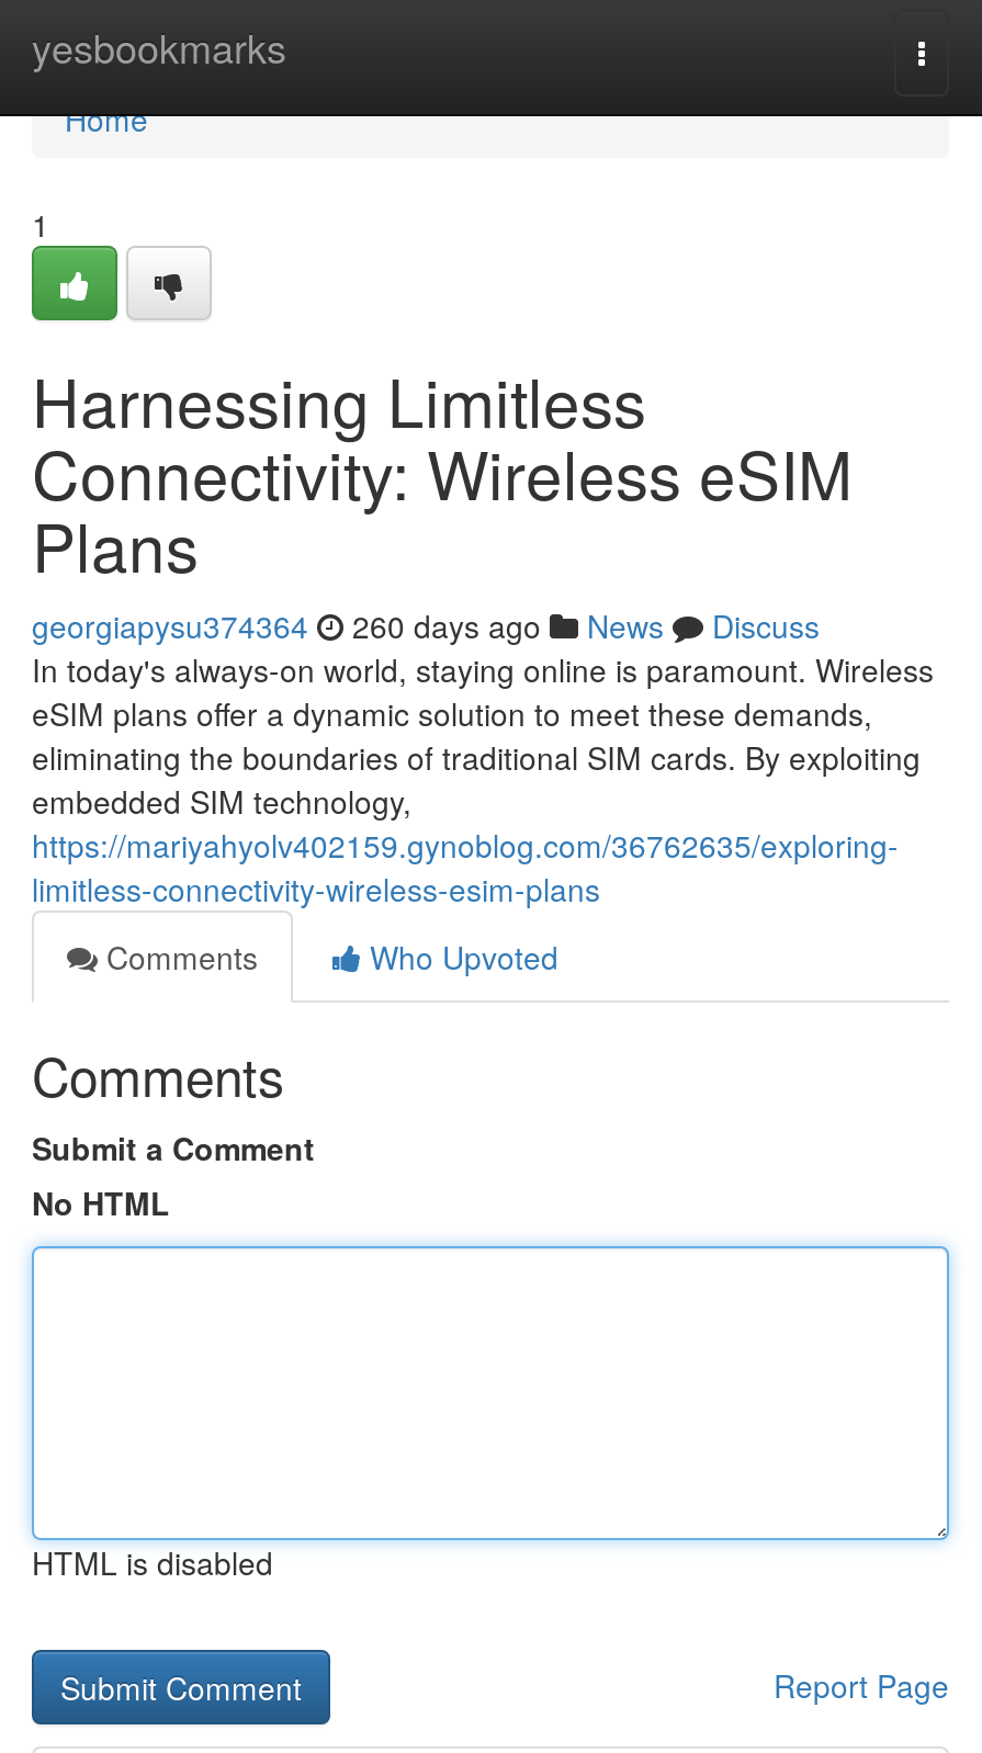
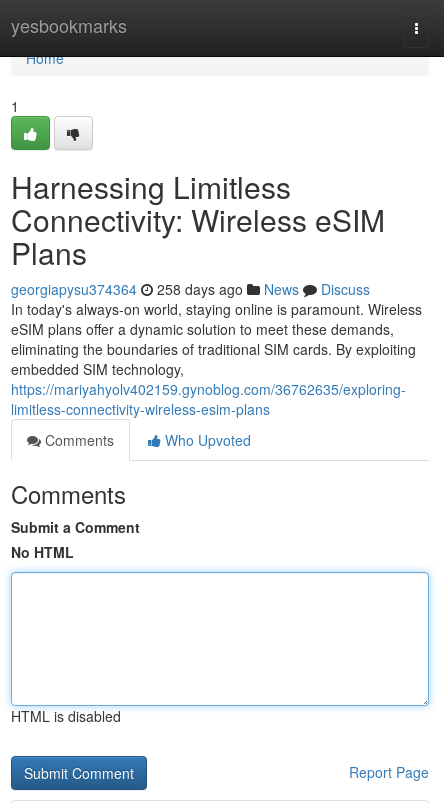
[32,603,820,647] georgiapysu374364 260 days ago News Discuss -> [11,279,370,299] georgiapysu374364 258 days ago News Discuss

